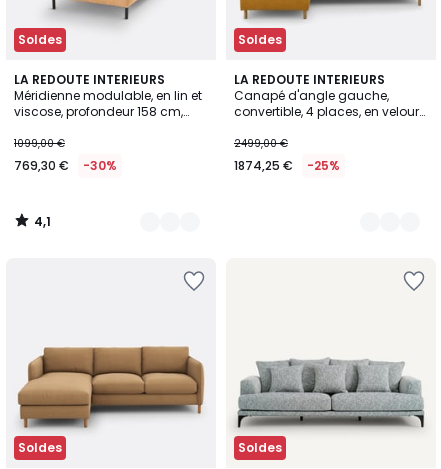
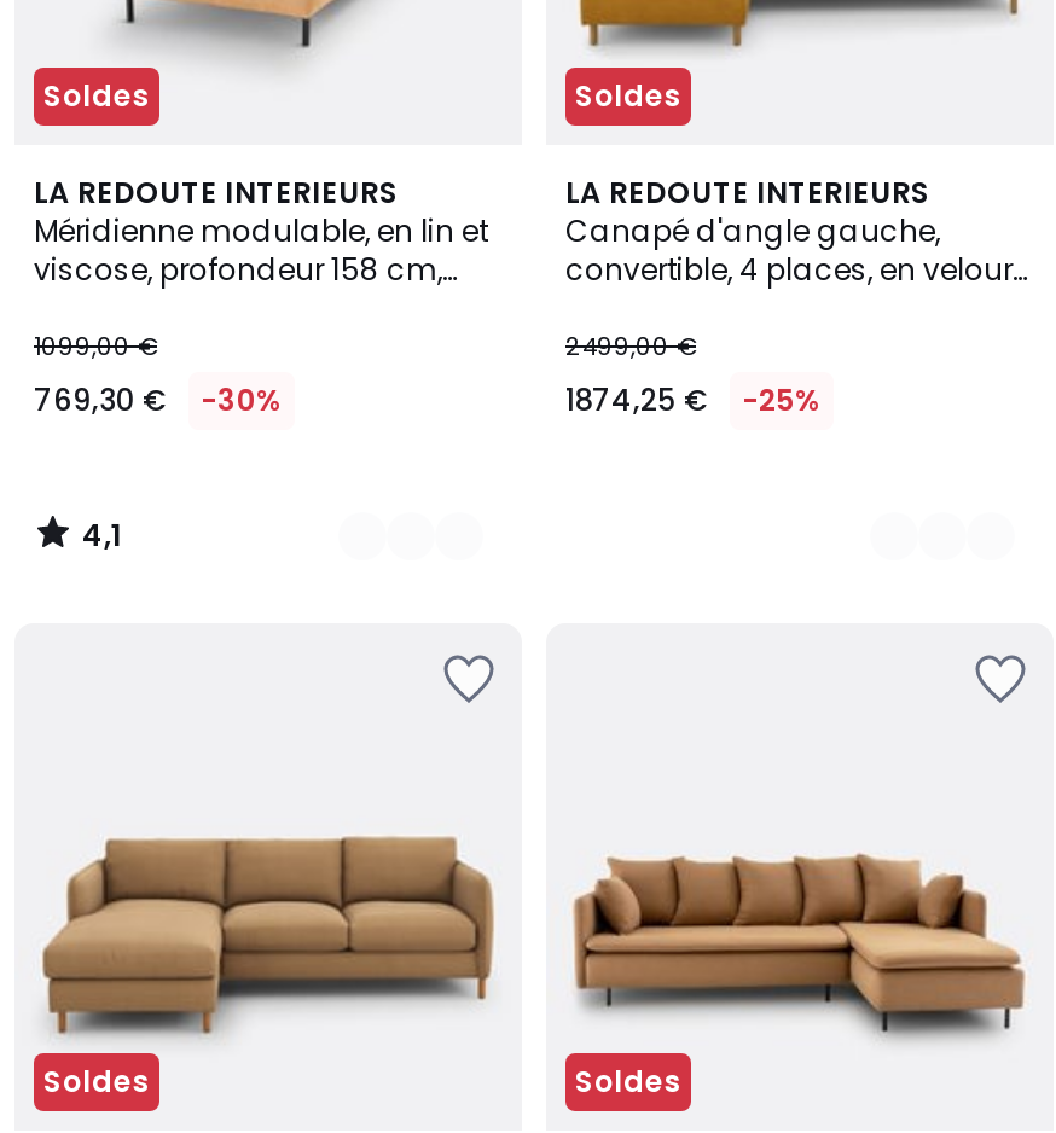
[234,354,425,432] [image] -> [568,853,1025,1041] [image]

